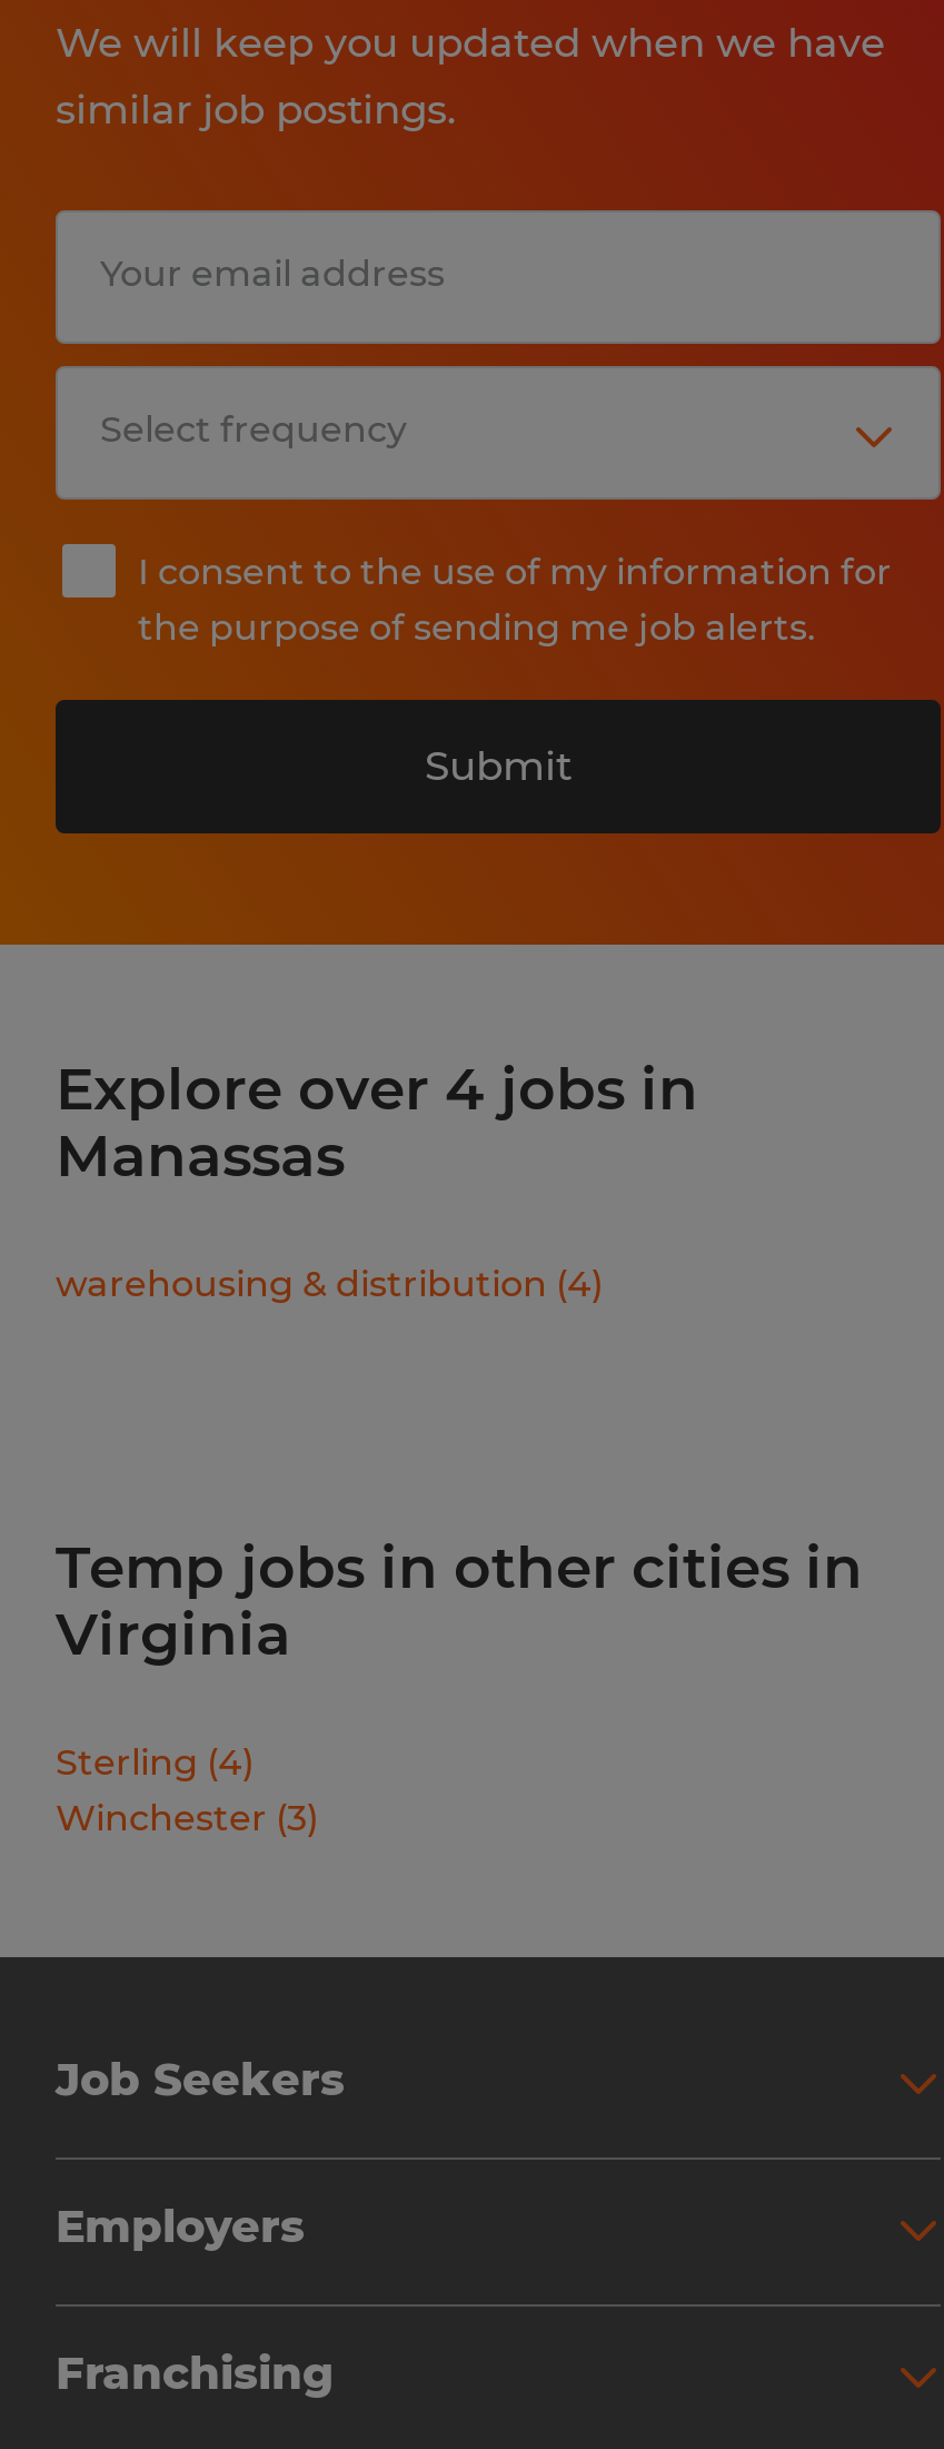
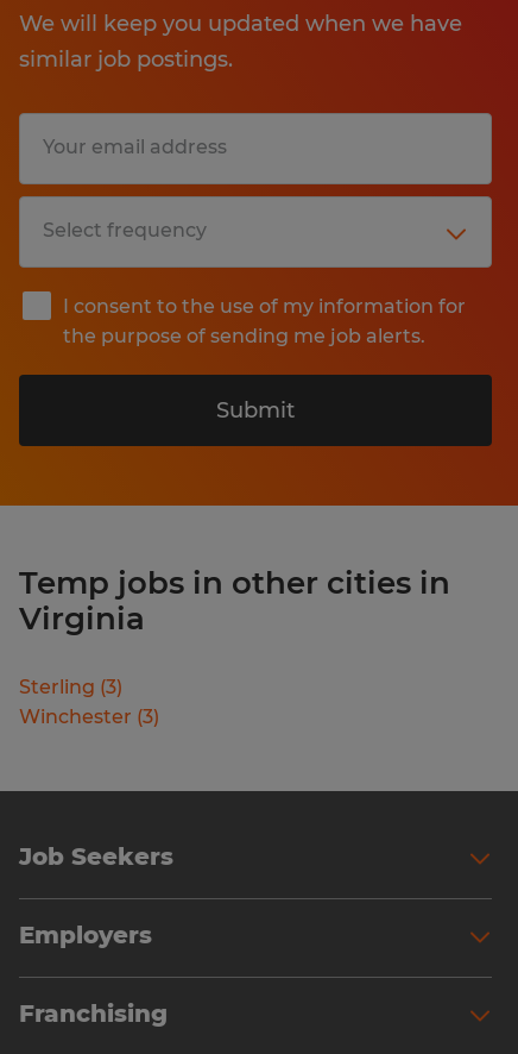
[56,1054,698,1305] Explore over 4 jobs in | Manassas | warehousing & distribution (4) -> none
[56,1741,254,1784] Sterling (4) -> [19,676,122,698] Sterling (3)

